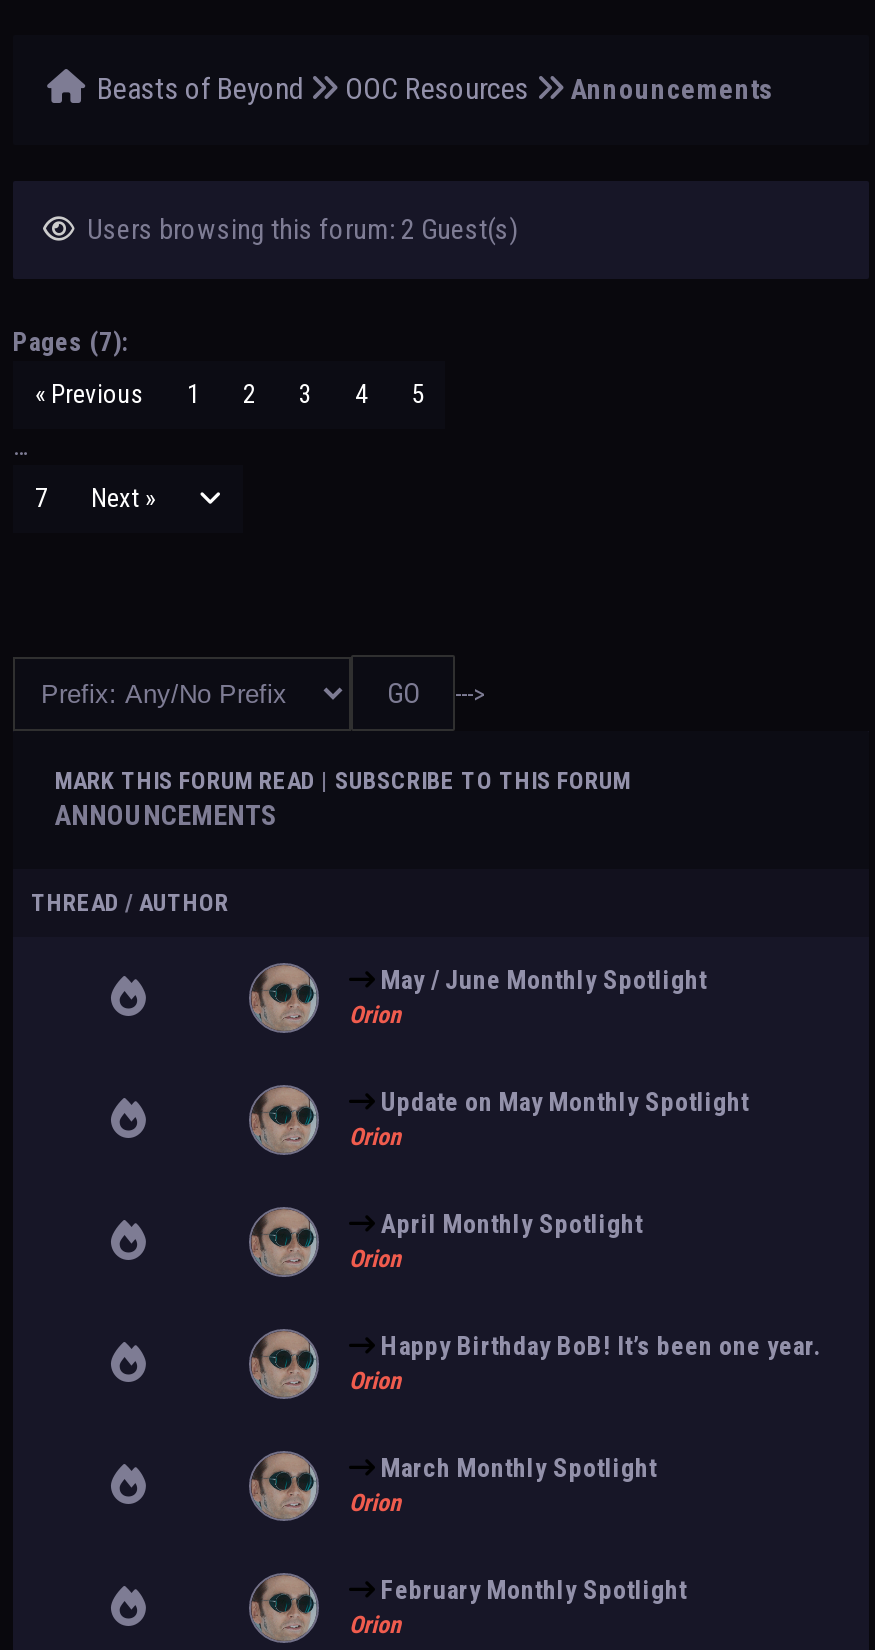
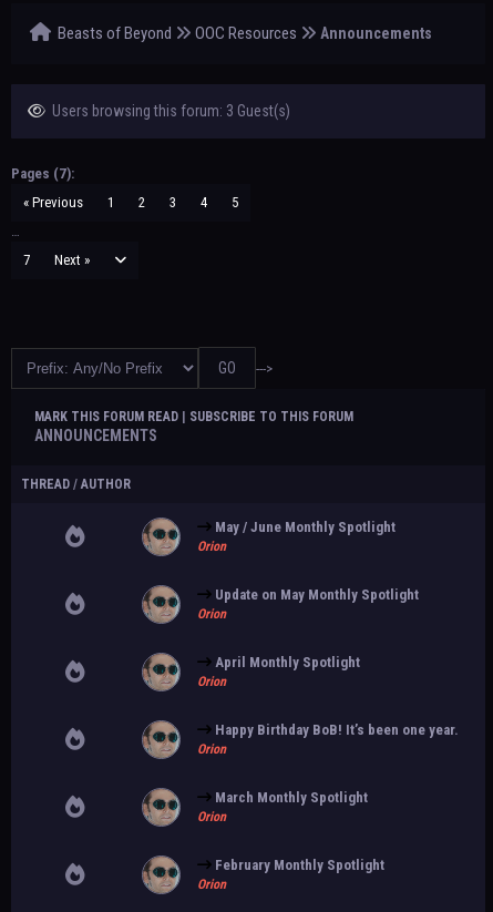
[81,213,517,245] Users browsing this forum: 2 Guest(s) -> [49,102,290,120] Users browsing this forum: 3 Guest(s)

